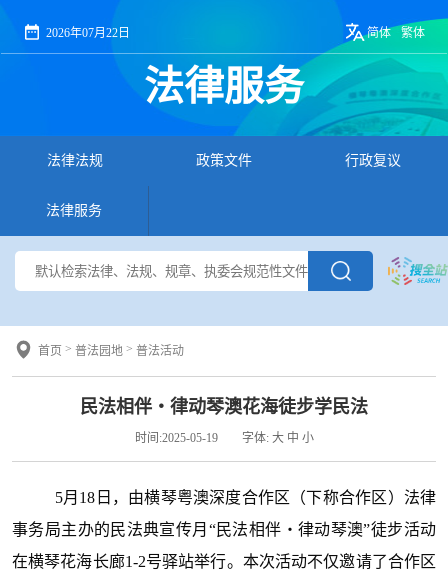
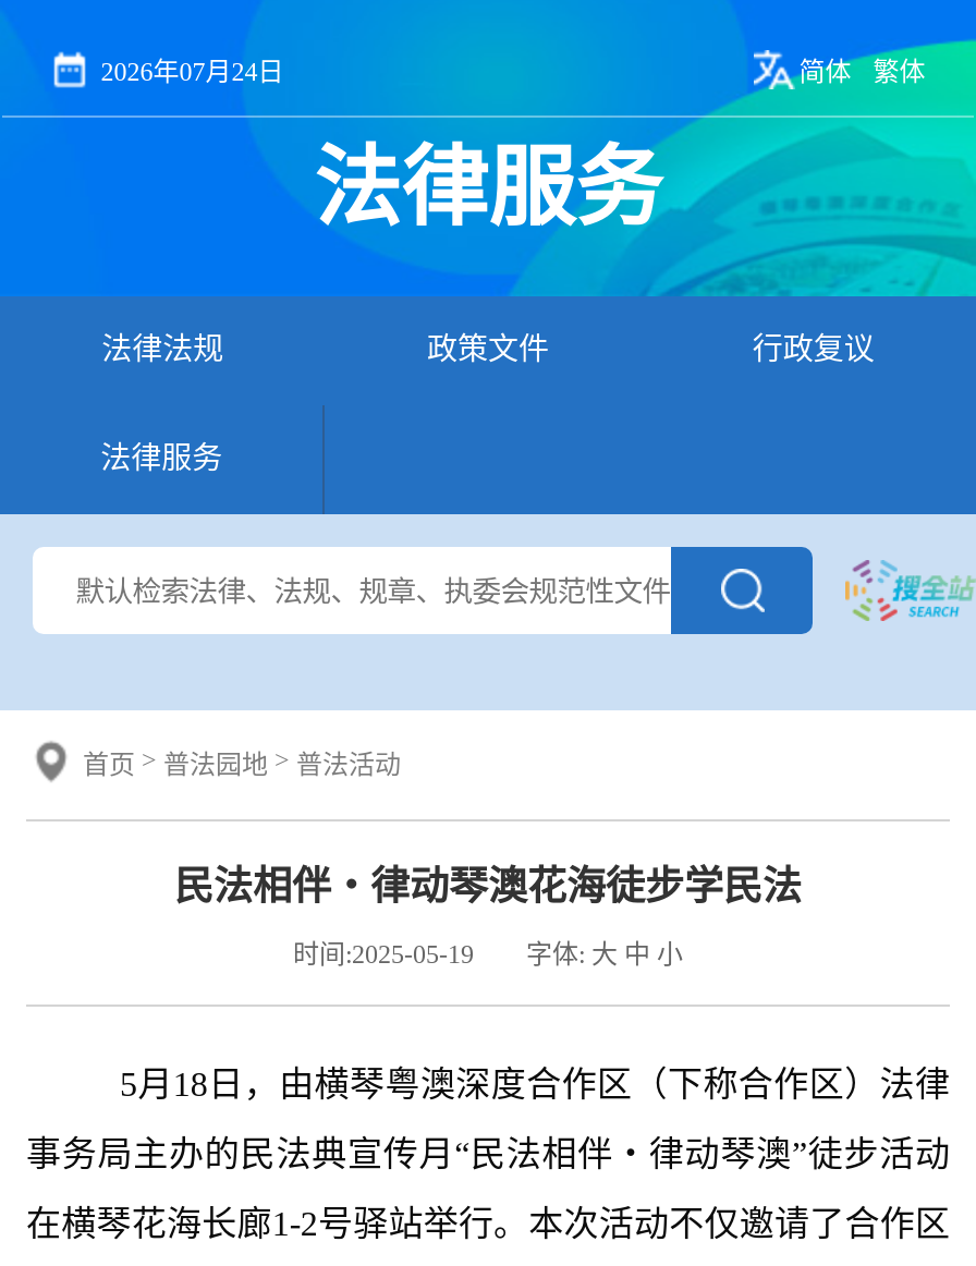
[46,25,130,39] 2026年07月22日 -> [101,56,284,86] 2026年07月24日

